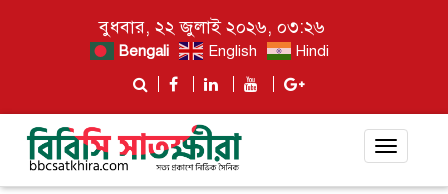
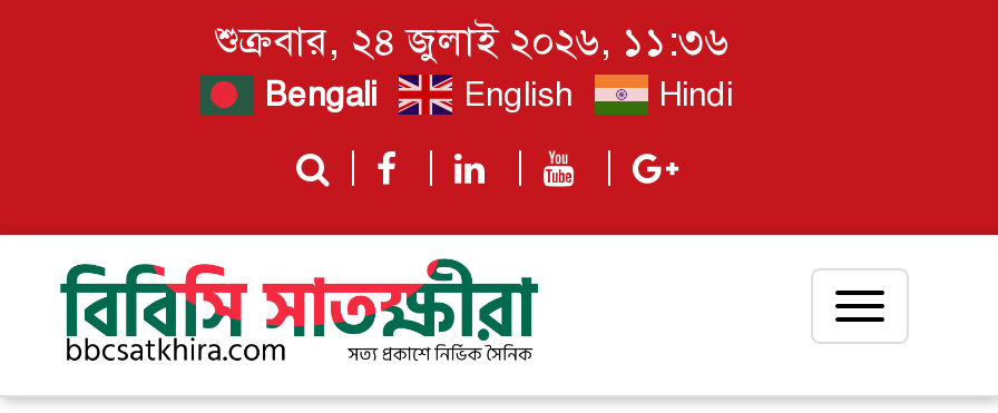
[99,16,325,38] বুধবার, ২২ জুলাই ২০২৬, ০৩:২৬ -> [215,17,730,66] শুক্রবার, ২৪ জুলাই ২০২৬, ১১:৩৬

